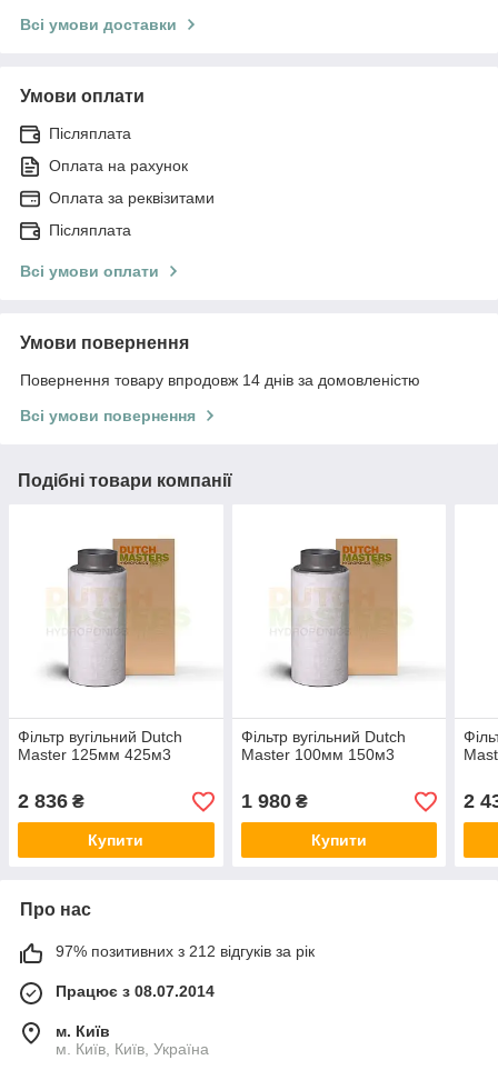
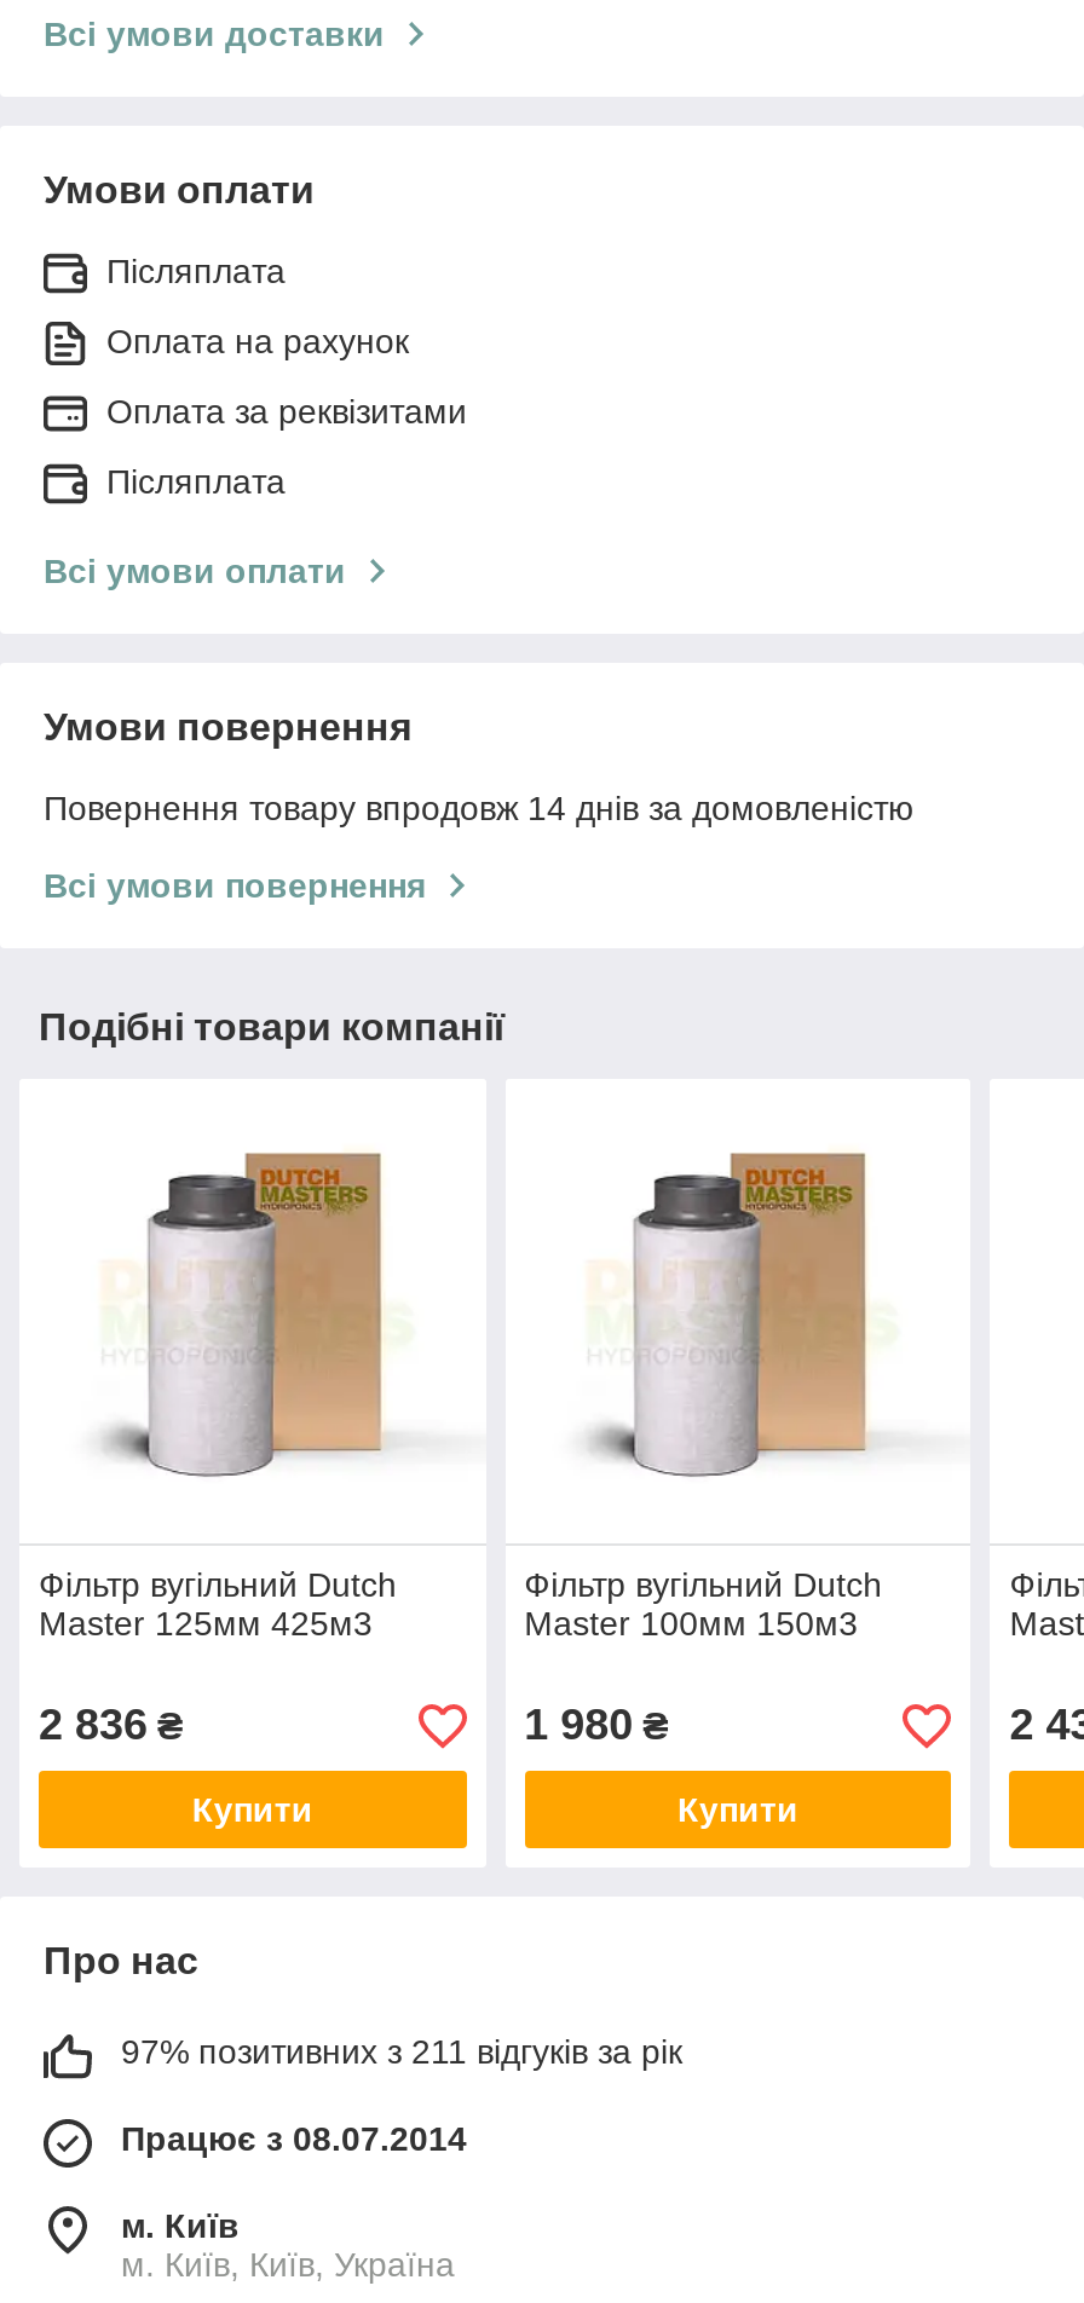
[56,943,315,960] 97% позитивних з 212 відгуків за рік -> [121,2033,682,2072] 97% позитивних з 211 відгуків за рік

